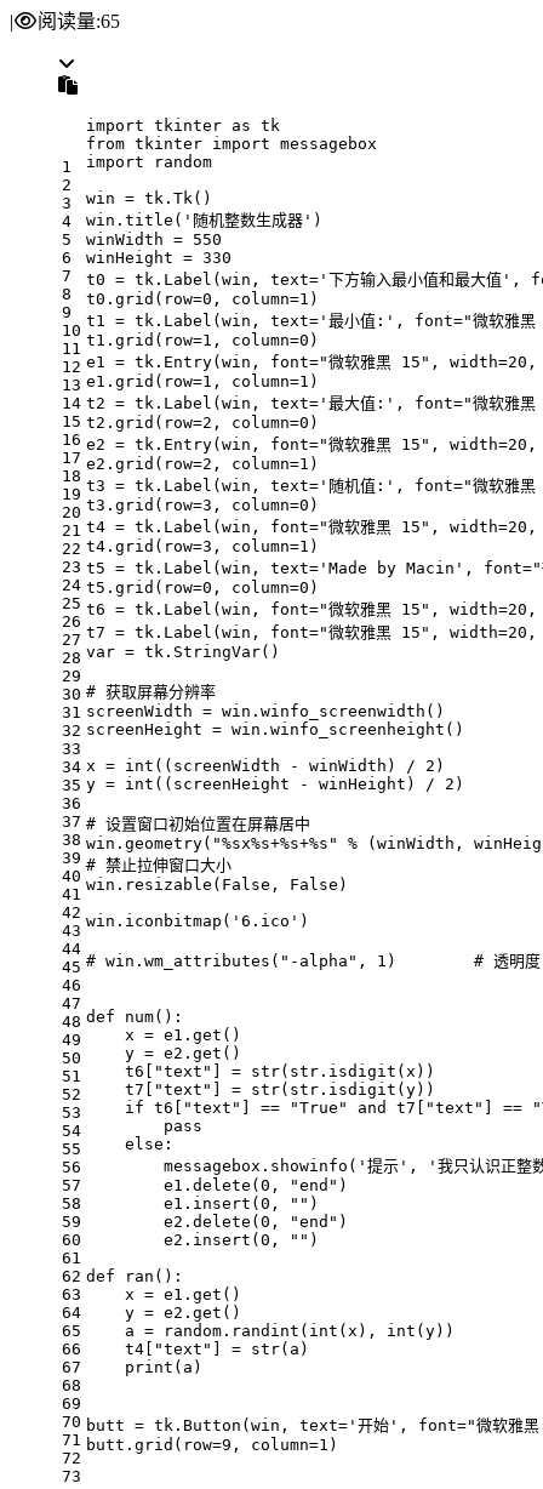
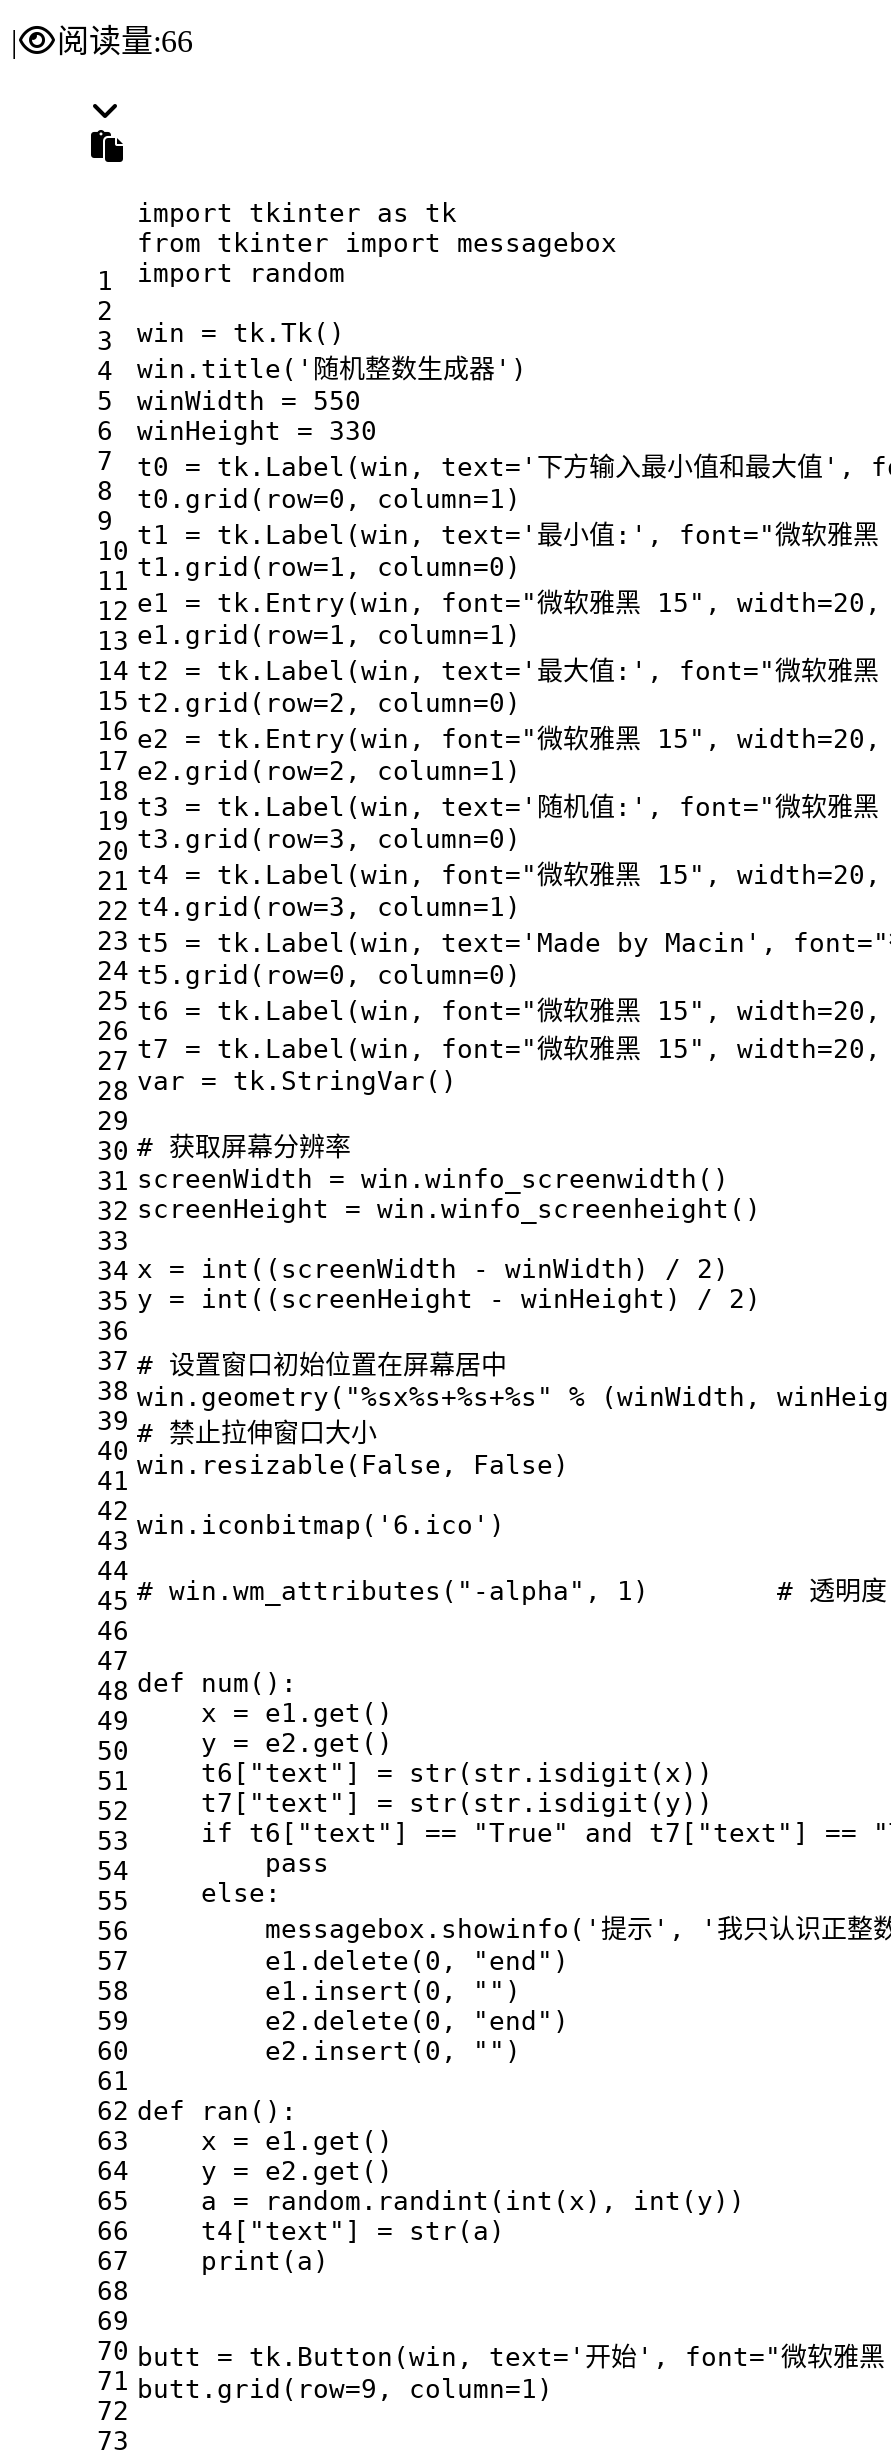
[38,11,120,31] 阅读量:65 -> [57,24,193,58] 阅读量:66

